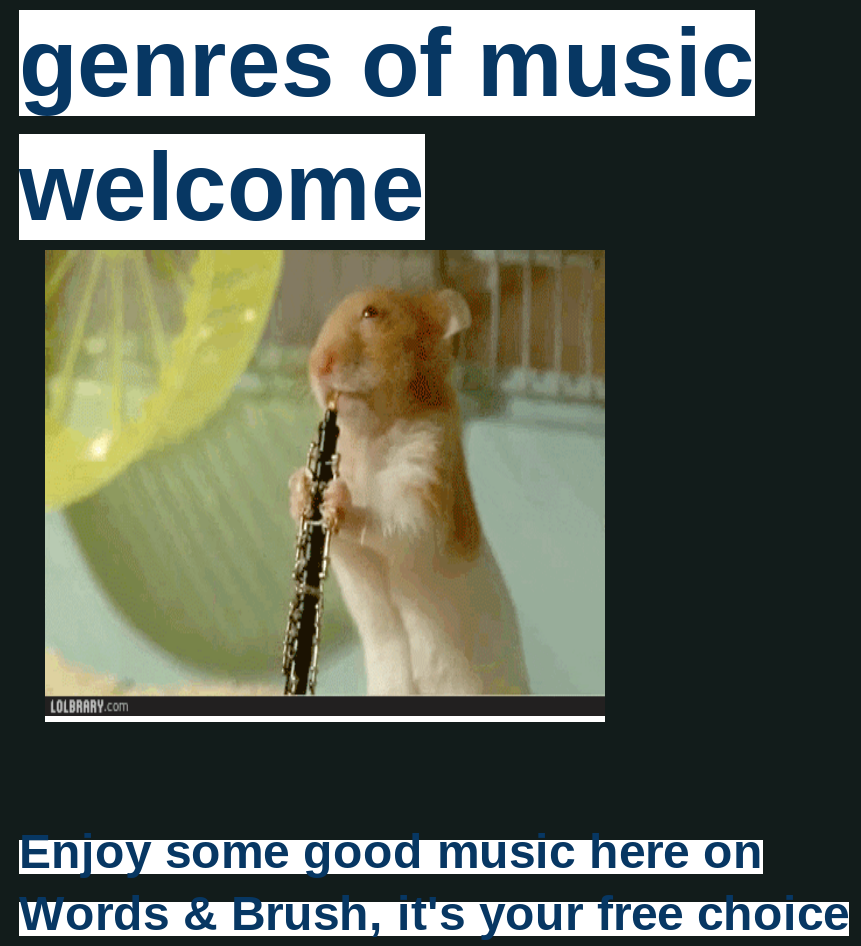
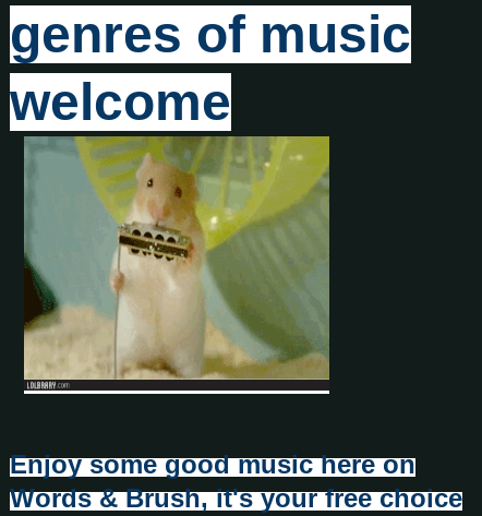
[43,250,605,696] [image] -> [23,136,329,380] [image]

